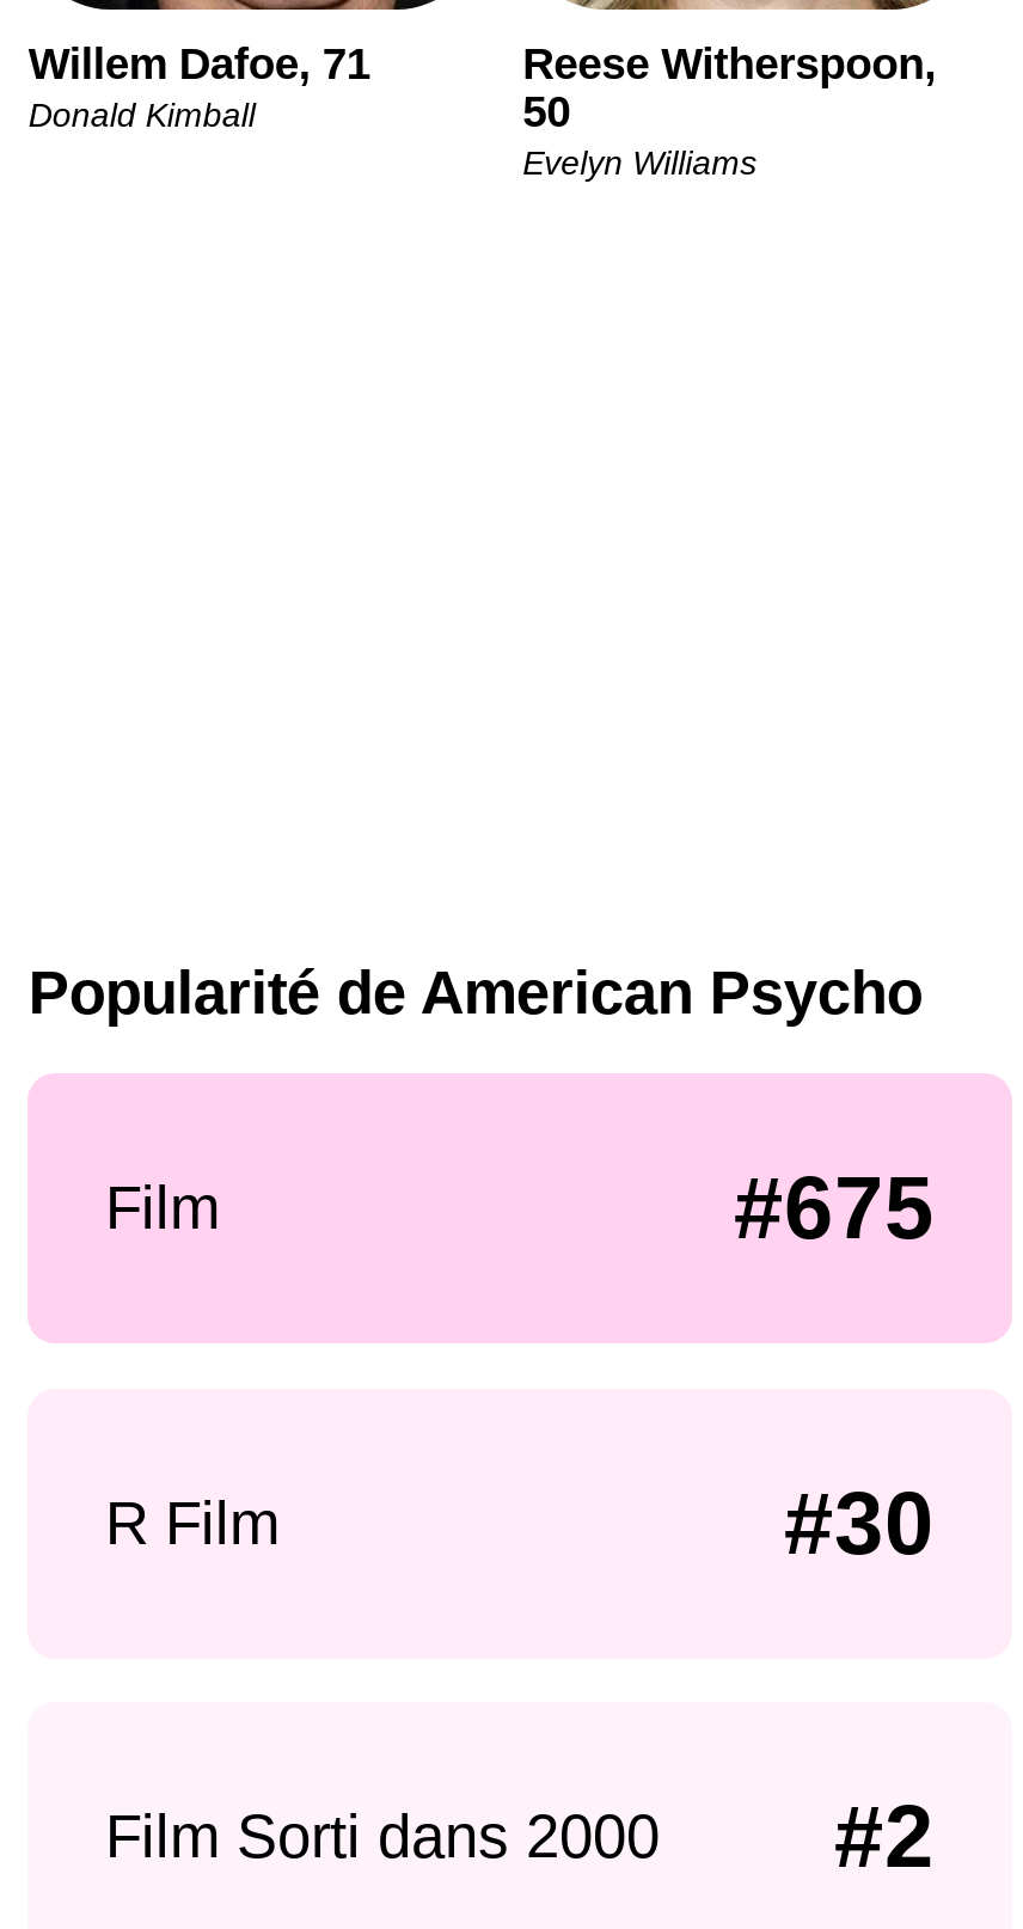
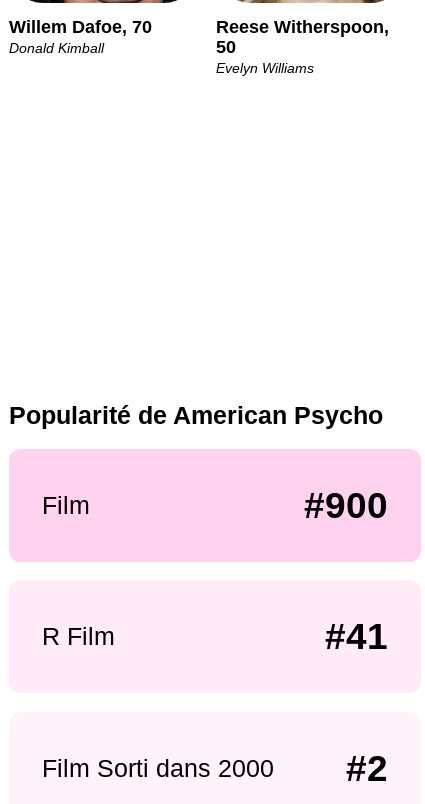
[28,39,370,89] Willem Dafoe, 71 -> [9,16,152,37] Willem Dafoe, 70
[734,1159,935,1257] #675 -> [304,485,388,526] #900
[784,1473,935,1571] #30 -> [325,616,388,657] #41

